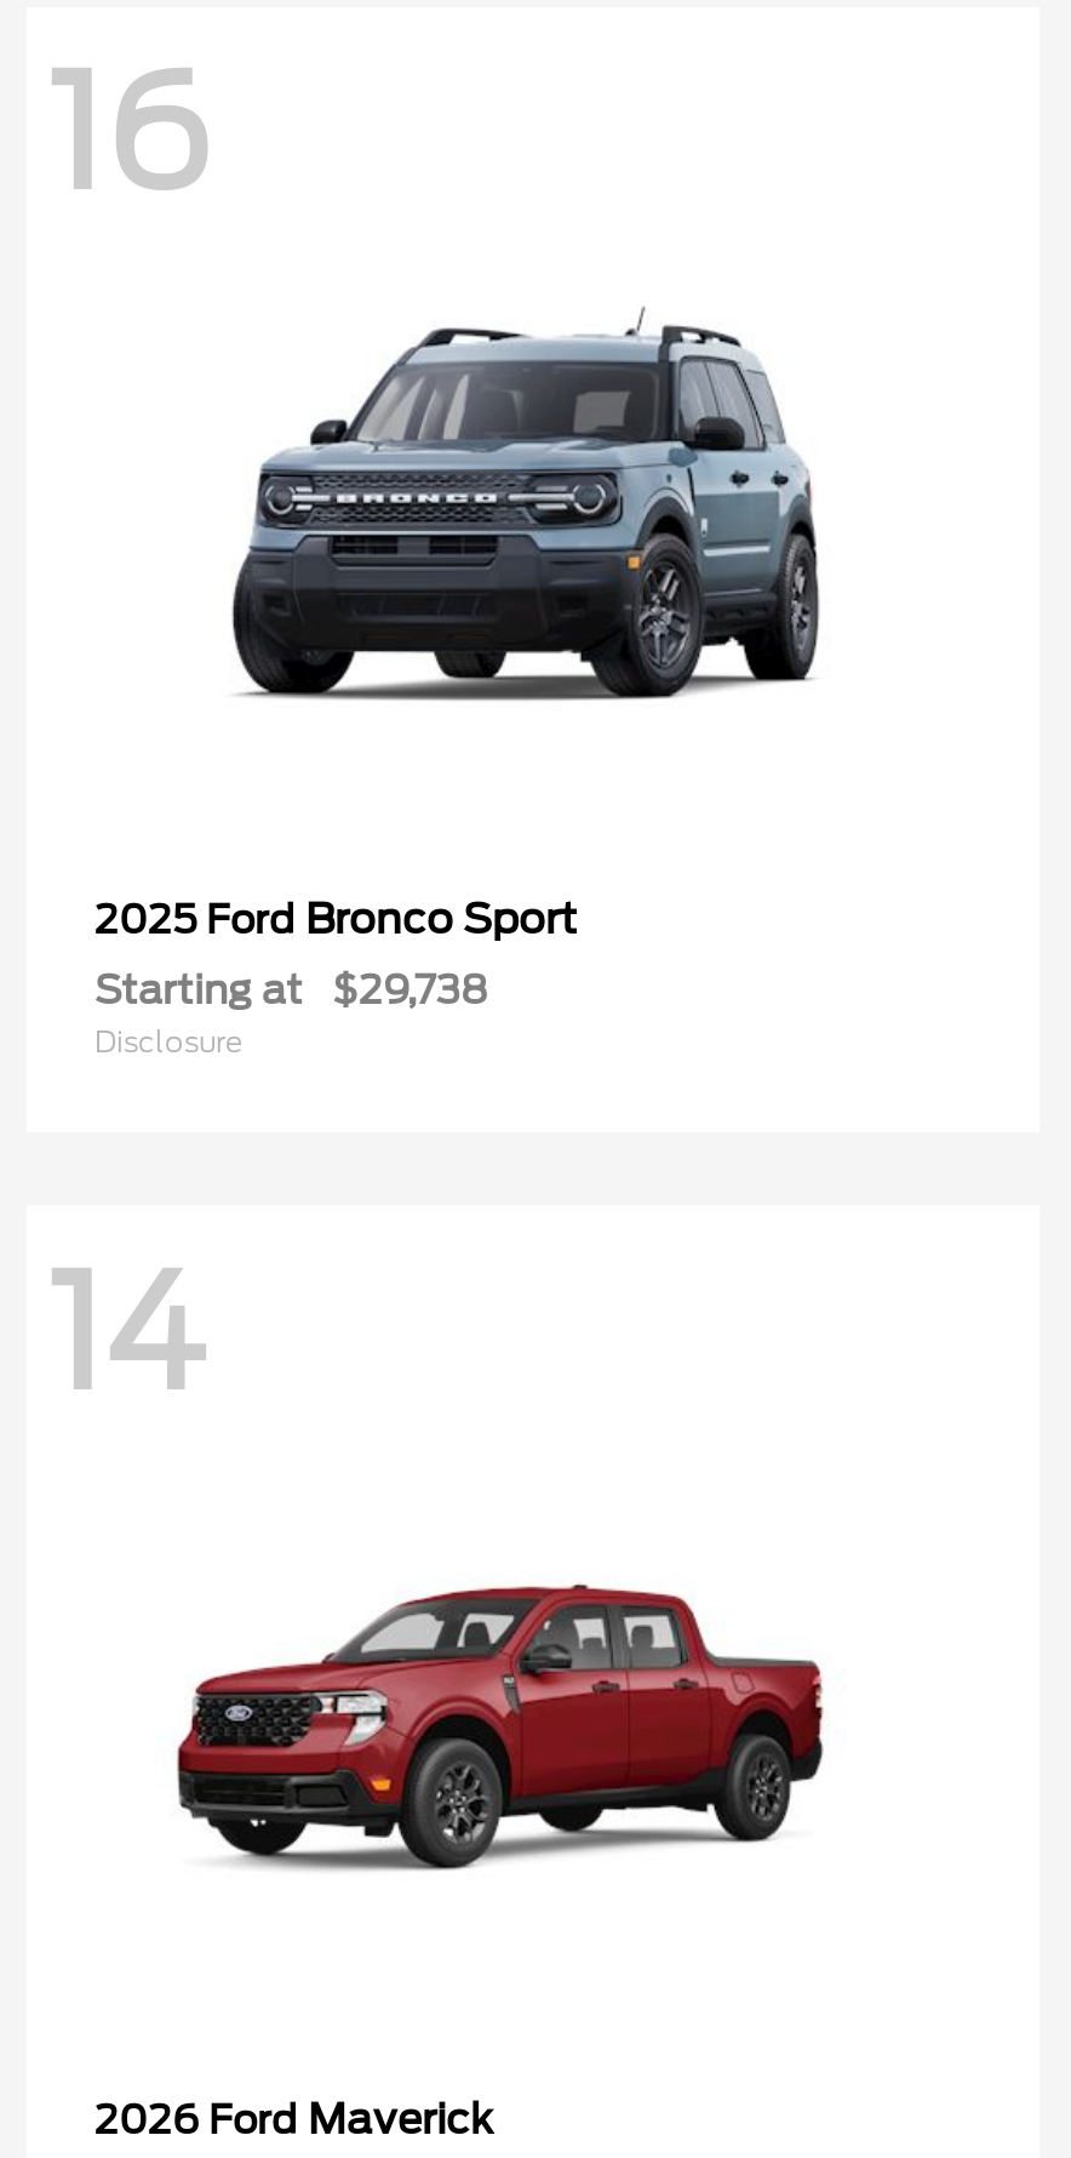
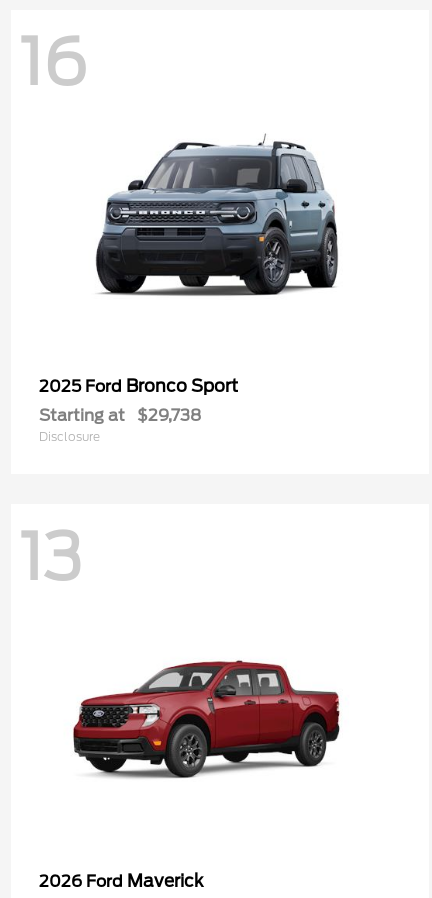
[46,1241,206,1425] 14 -> [19,519,82,595] 13

